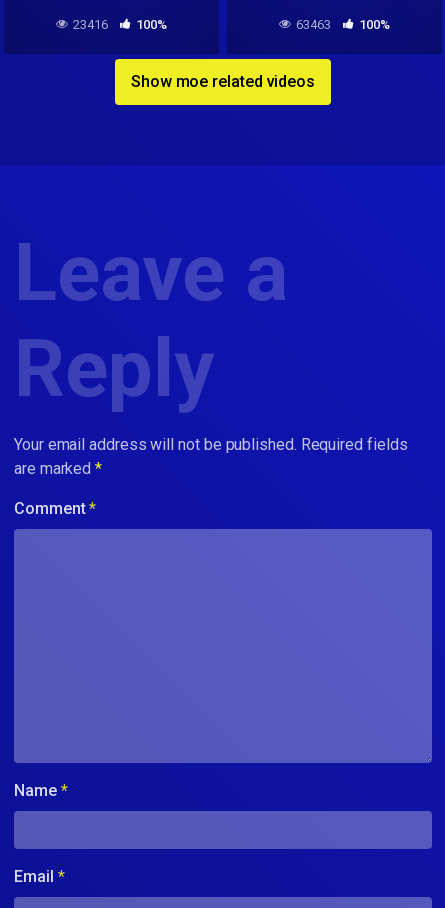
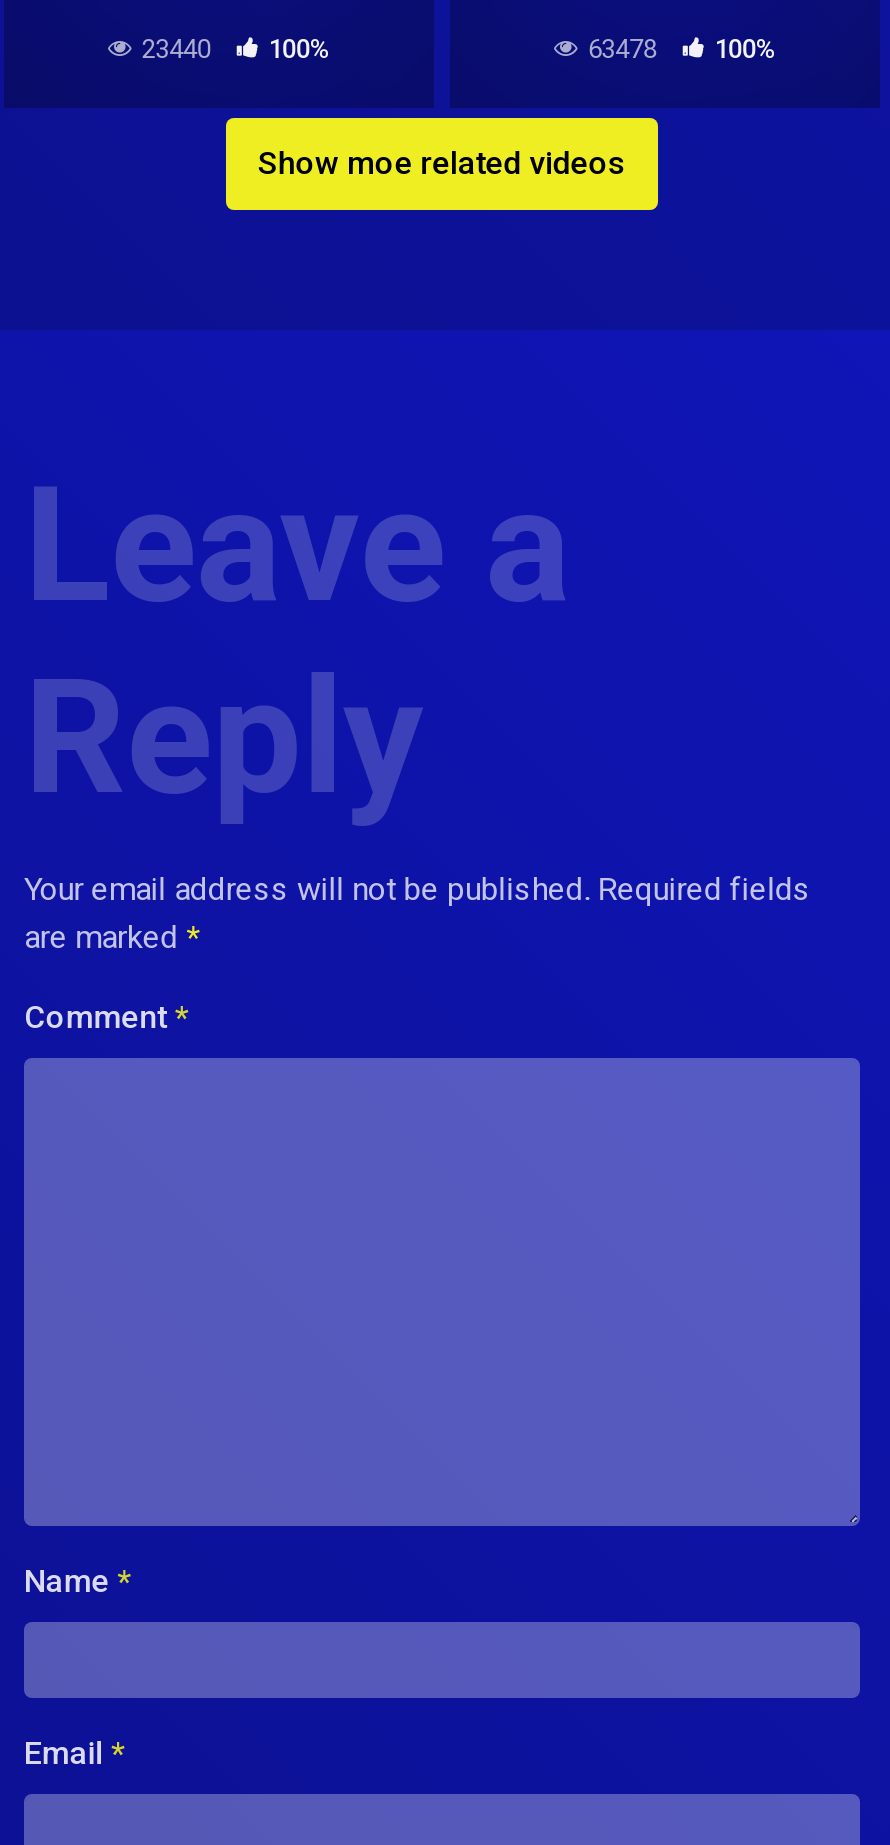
[70,17,167,32] 23416 100% -> [136,33,330,63] 23440 100%
[293,17,390,32] 63463 100% -> [582,33,776,63] 63478 100%

